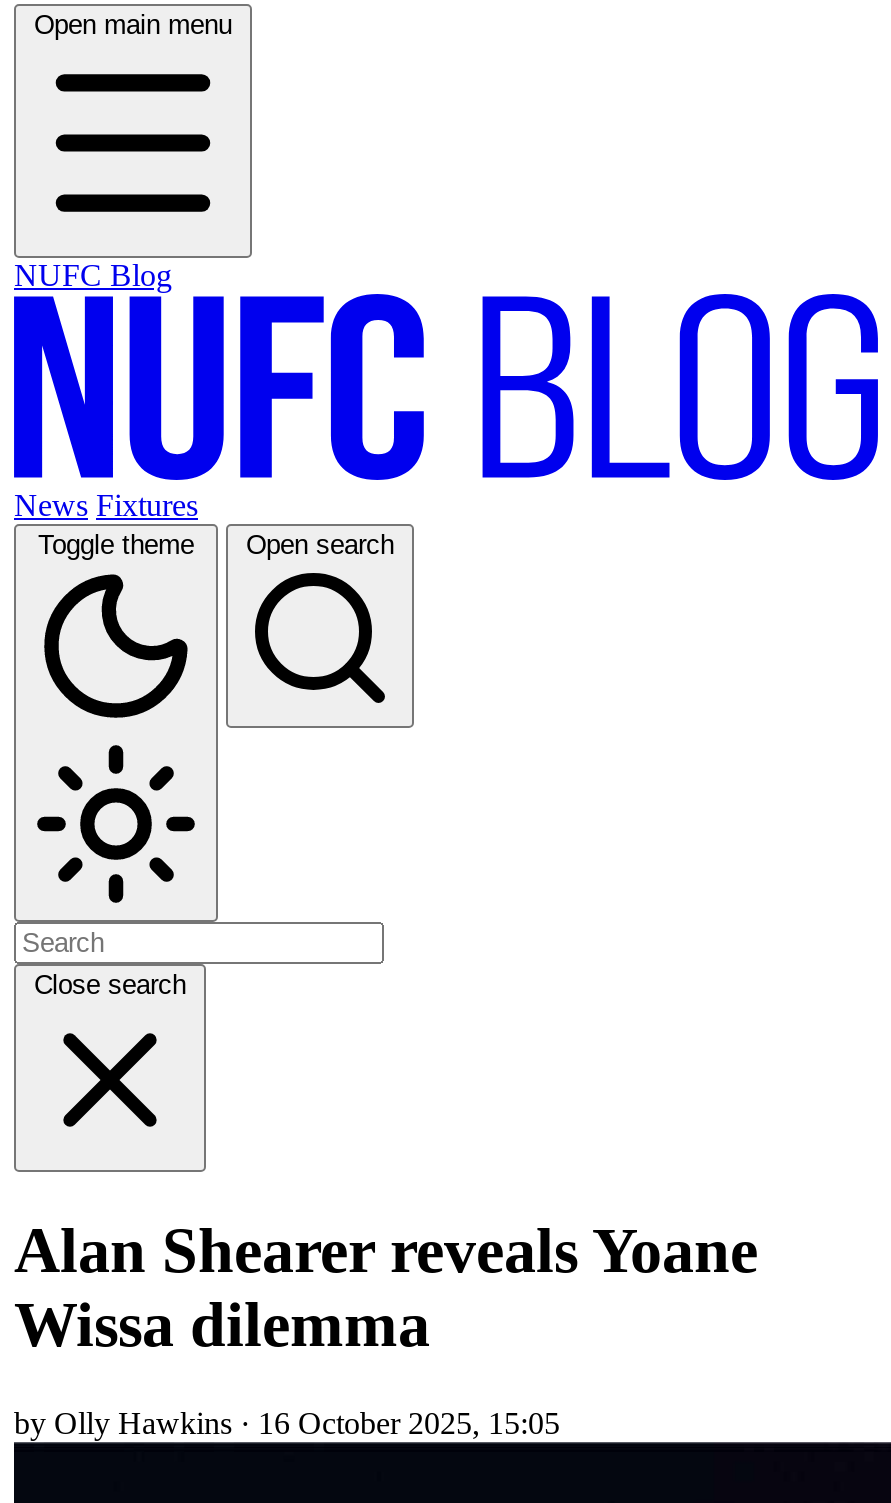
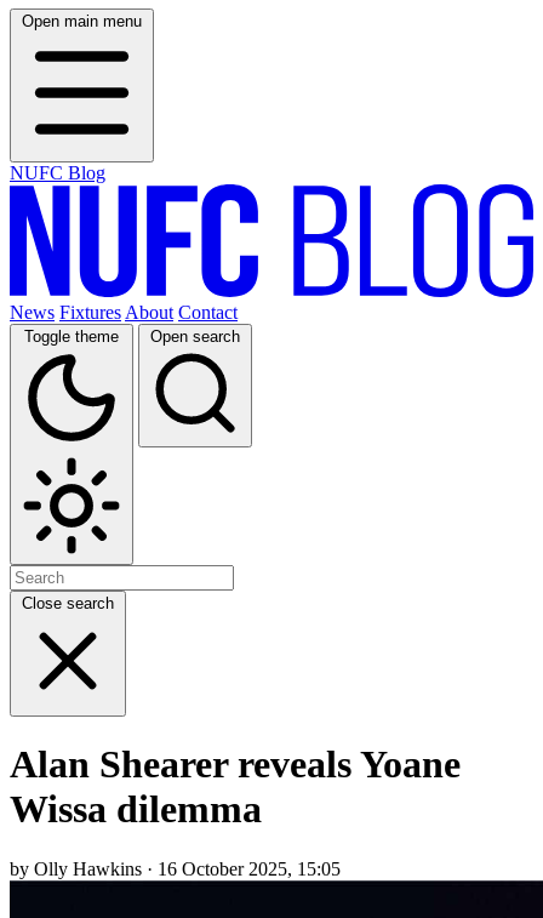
[14,488,198,522] News Fixtures -> [10,302,238,322] News Fixtures About Contact

